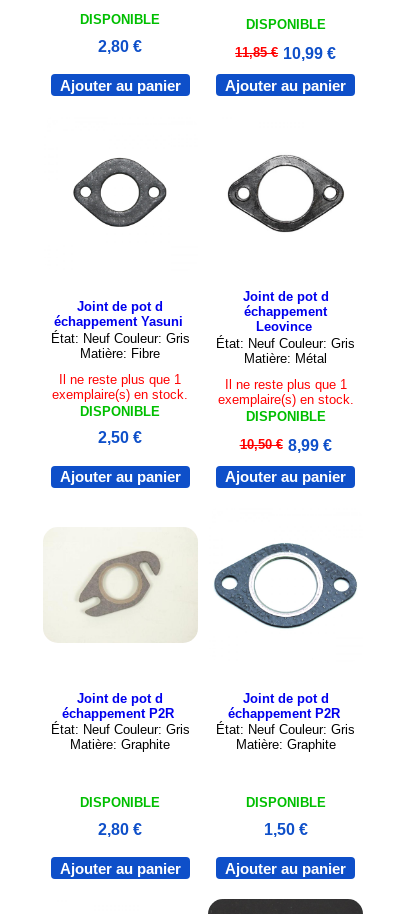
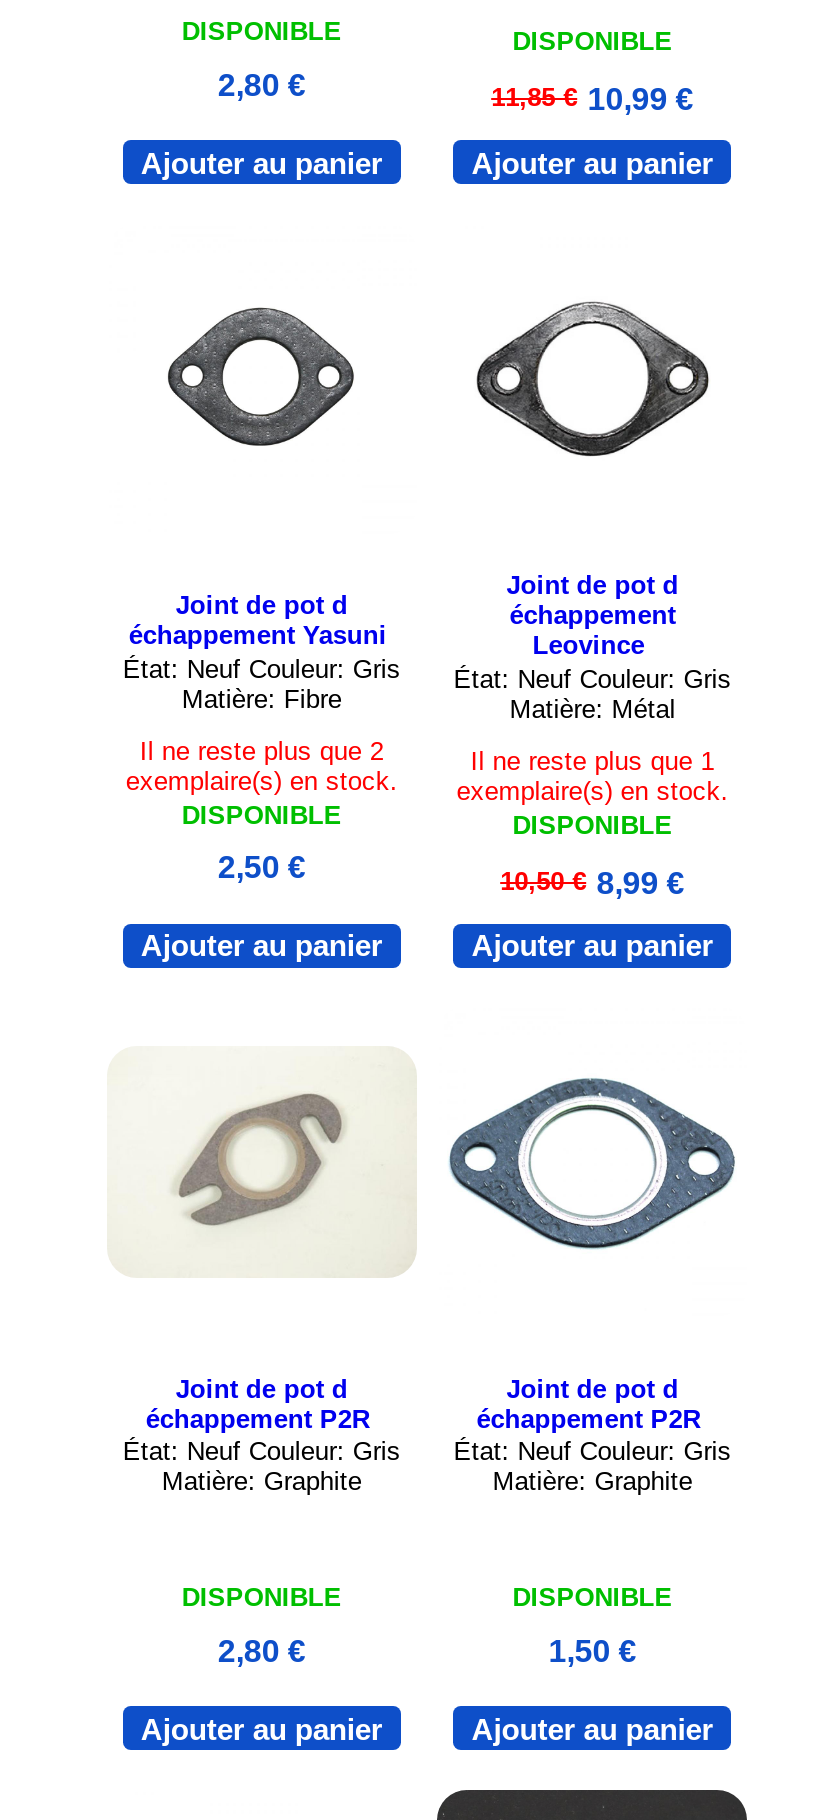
[59,372,181,387] Il ne reste plus que 1 -> [140,737,384,767] Il ne reste plus que 2

